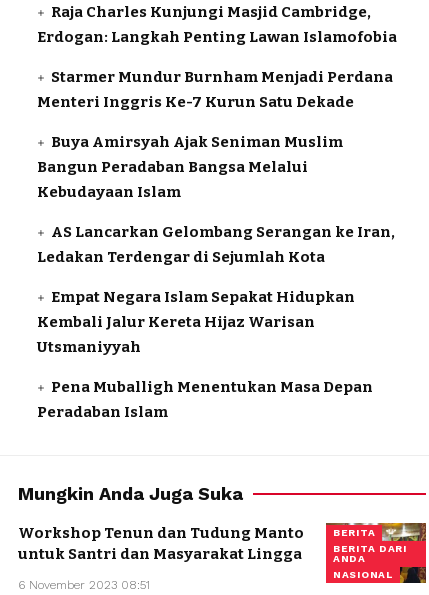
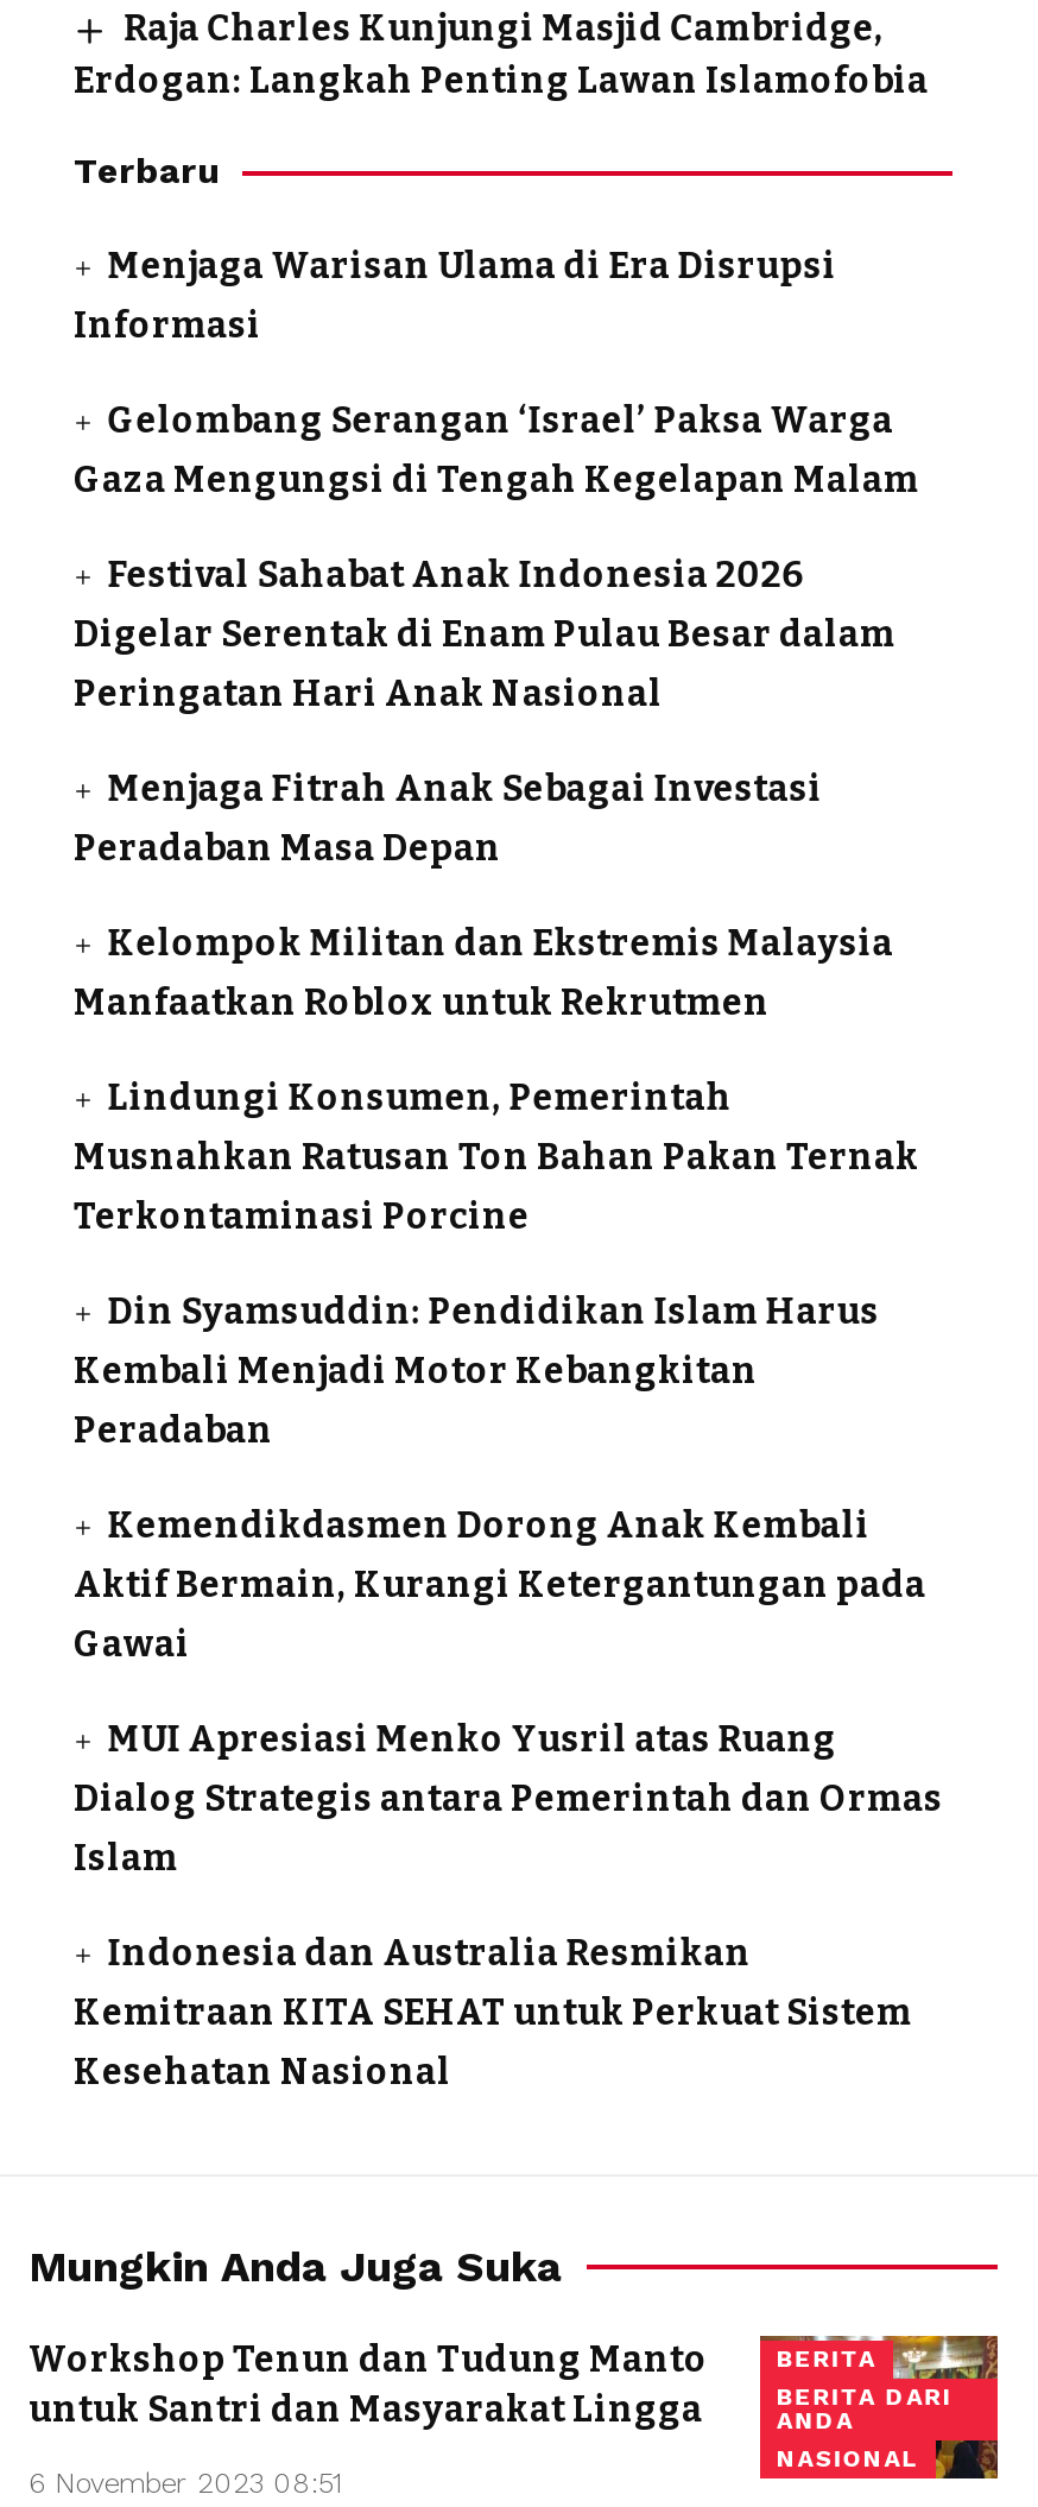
[37,68,395,421] Starmer Mundur Burnham Menjadi Perdana | Menteri Inggris Ke-7 Kurun Satu Dekade | Buya Amirsyah Ajak Seniman Muslim | Bangun Peradaban Bangsa Melalui | Kebudayaan Islam | AS Lancarkan Gelombang Serangan ke Iran, | Ledakan Terdengar di Sejumlah Kota | Empat Negara Islam Sepakat Hidupkan | Kembali Jalur Kereta Hijaz Warisan | Utsmaniyyah | Pena Muballigh Menentukan Masa Depan | Peradaban Islam -> [74,150,943,2094] Terbaru | Menjaga Warisan Ulama di Era Disrupsi | Informasi | Gelombang Serangan ‘Israel’ Paksa Warga | Gaza Mengungsi di Tengah Kegelapan Malam | Festival Sahabat Anak Indonesia 2026 | Digelar Serentak di Enam Pulau Besar dalam | Peringatan Hari Anak Nasional | Menjaga Fitrah Anak Sebagai Investasi | Peradaban Masa Depan | Kelompok Militan dan Ekstremis Malaysia | Manfaatkan Roblox untuk Rekrutmen | Lindungi Konsumen, Pemerintah | Musnahkan Ratusan Ton Bahan Pakan Ternak | Terkontaminasi Porcine | Din Syamsuddin: Pendidikan Islam Harus | Kembali Menjadi Motor Kebangkitan | Peradaban | Kemendikdasmen Dorong Anak Kembali | Aktif Bermain, Kurangi Ketergantungan pada | Gawai | MUI Apresiasi Menko Yusril atas Ruang | Dialog Strategis antara Pemerintah dan Ormas | Islam | Indonesia dan Australia Resmikan | Kemitraan KITA SEHAT untuk Perkuat Sistem | Kesehatan Nasional

